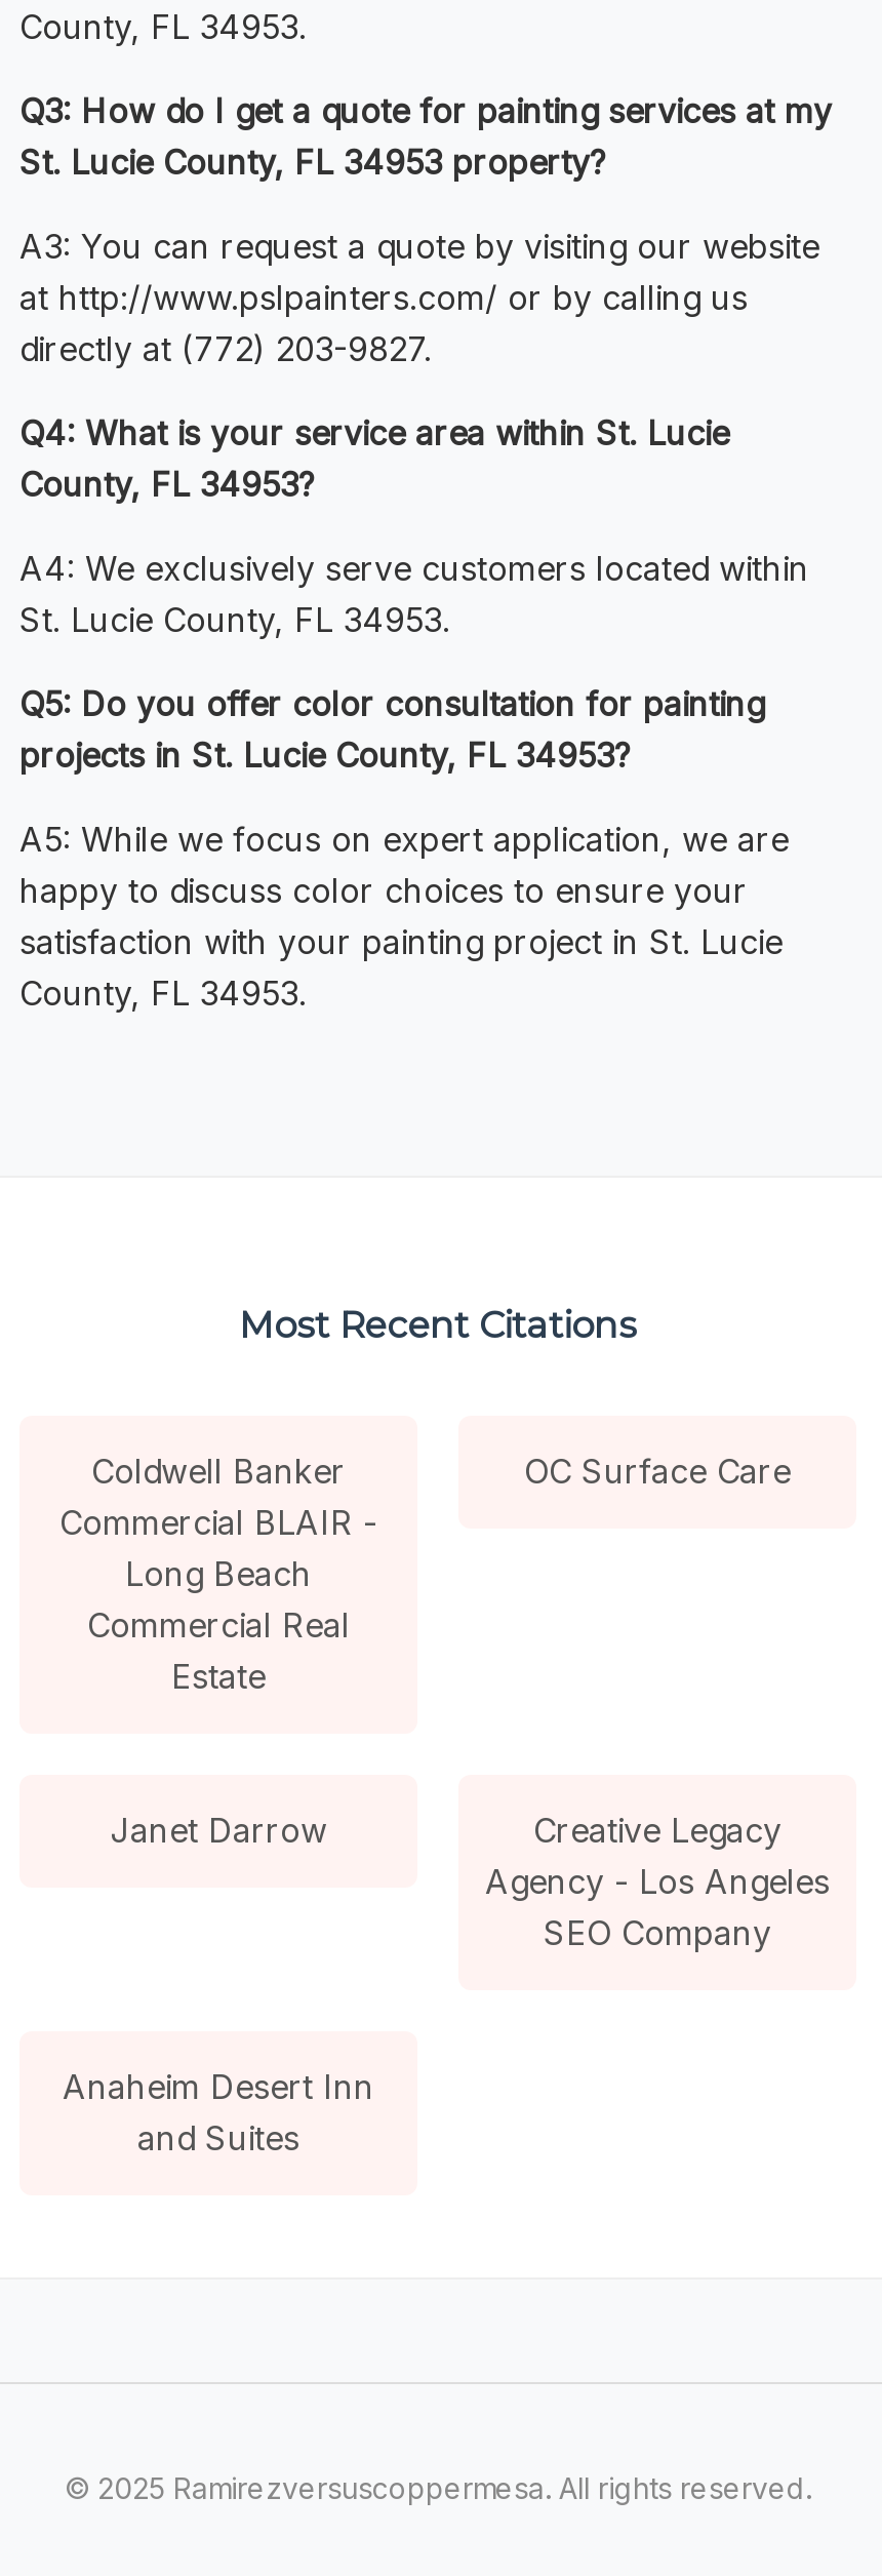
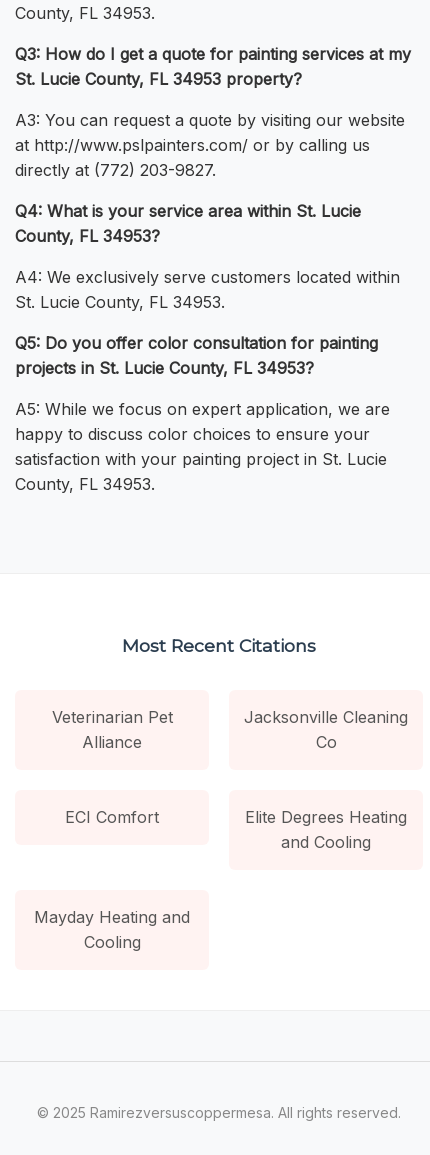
[59,1450,377,1697] Coldwell Banker | Commercial BLAIR - | Long Beach | Commercial Real | Estate -> [51,707,172,752] Veterinarian Pet | Alliance
[524,1450,791,1491] OC Surface Care -> [244,707,408,752] Jacksonville Cleaning | Co
[110,1809,830,1953] Janet Darrow | Creative Legacy | Agency - Los Angeles | SEO Company -> [65,807,407,852] ECI Comfort | Elite Degrees Heating | and Cooling
[63,2066,374,2158] Anaheim Desert Inn | and Suites -> [34,907,190,952] Mayday Heating and | Cooling

